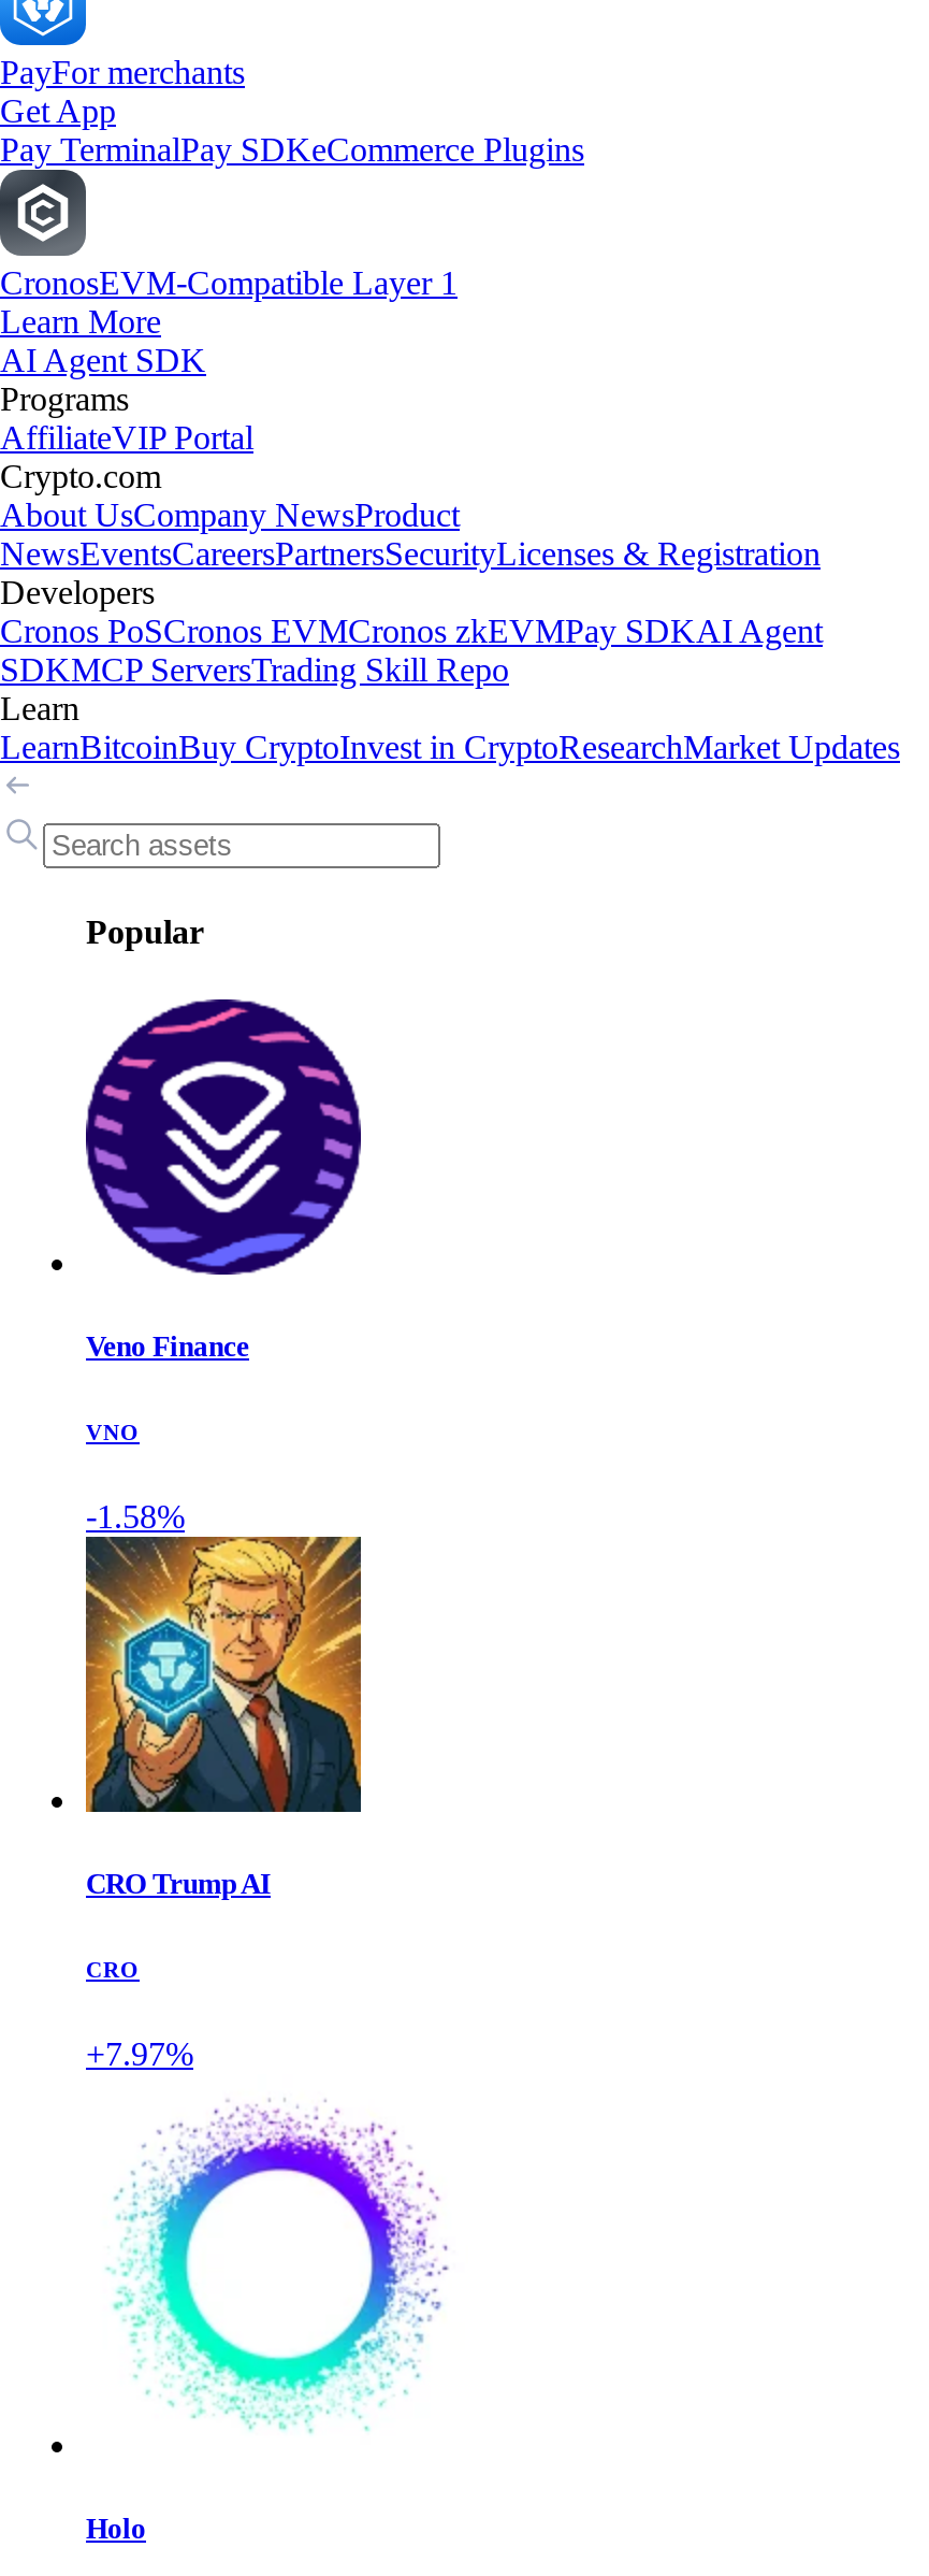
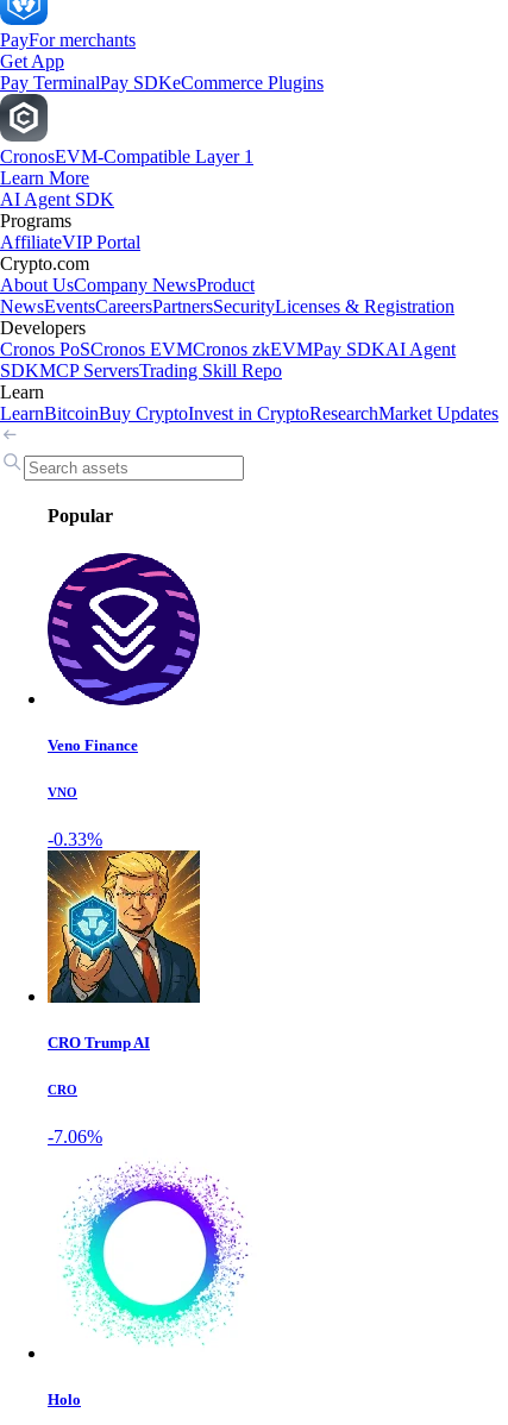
[86,1498,185,1534] -1.58% -> [48,829,102,849] -0.33%
[86,2035,193,2072] +7.97% -> [48,1126,102,1147] -7.06%

